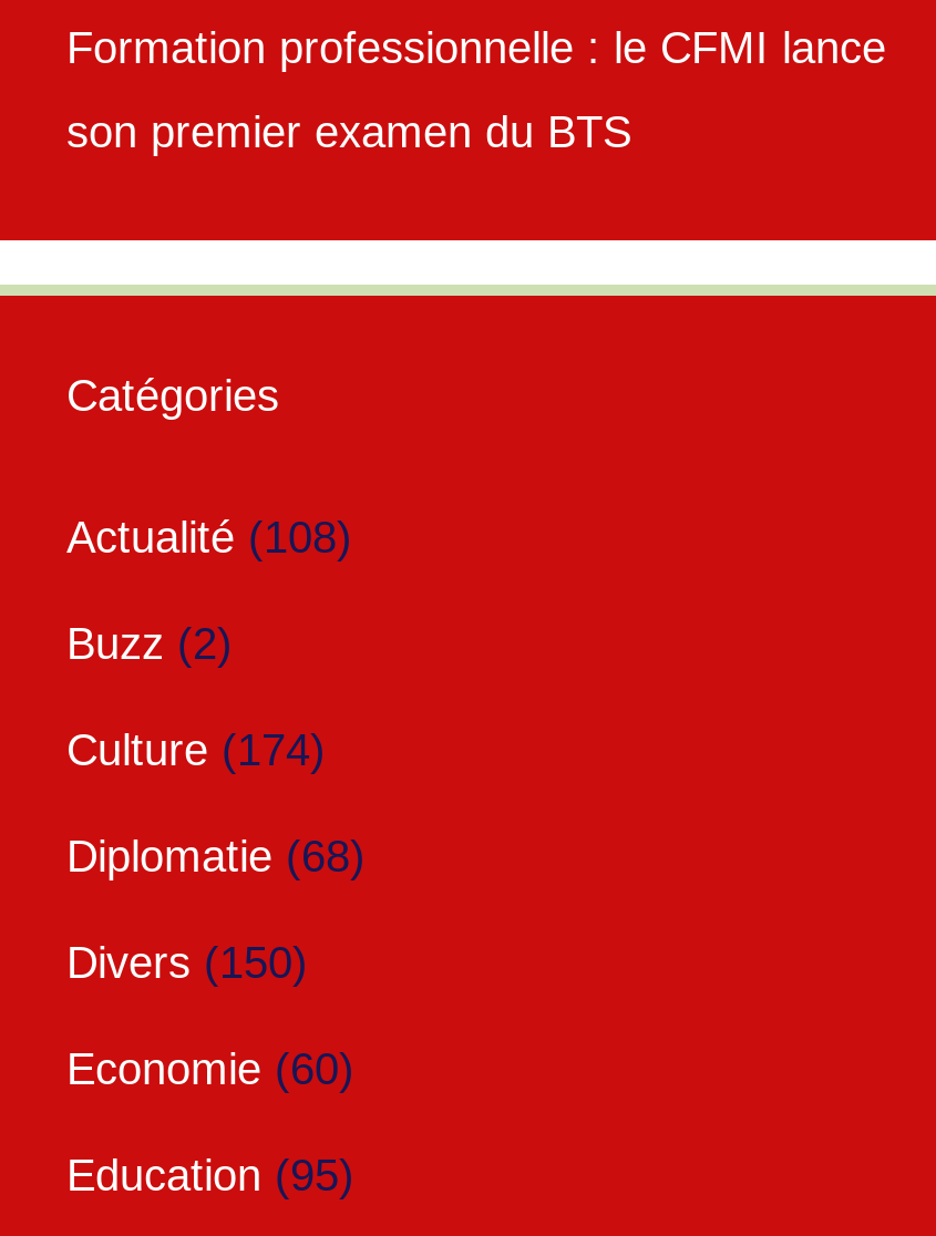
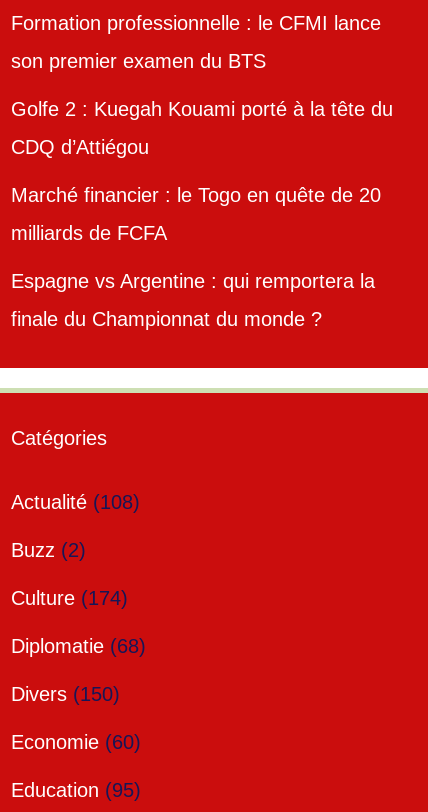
none -> [11,97,393,329] Golfe 2 : Kuegah Kouami porté à la tête du | CDQ d’Attiégou | Marché financier : le Togo en quête de 20 | milliards de FCFA | Espagne vs Argentine : qui remportera la | finale du Championnat du monde ?

